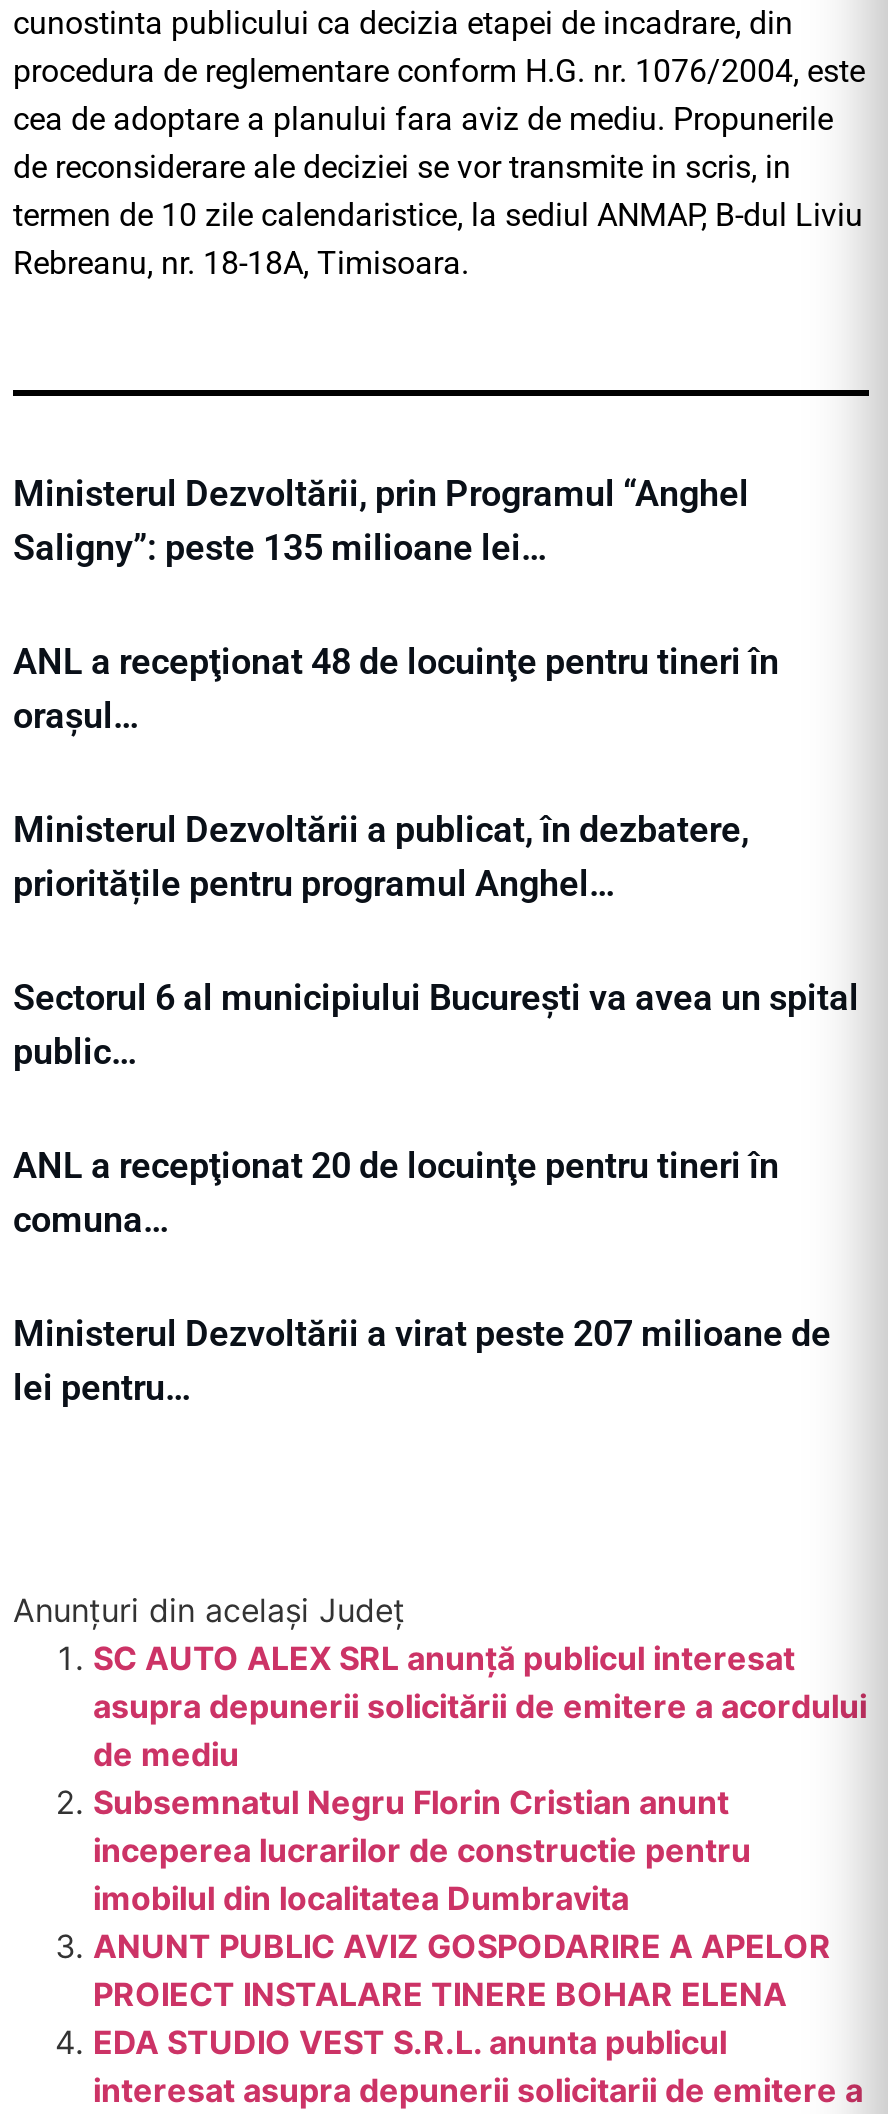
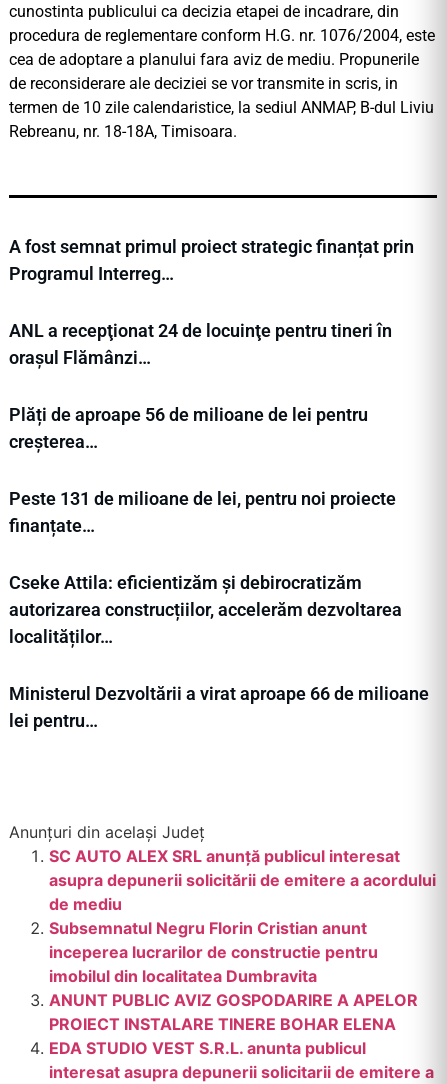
[13,472,749,568] Ministerul Dezvoltării, prin Programul “Anghel | Saligny”: peste 135 milioane lei… -> [9,236,414,284] A fost semnat primul proiect strategic finanțat prin | Programul Interreg…
[13,640,779,736] ANL a recepţionat 48 de locuinţe pentru tineri în | orașul… -> [9,320,392,368] ANL a recepţionat 24 de locuinţe pentru tineri în | orașul Flămânzi…
[13,808,749,904] Ministerul Dezvoltării a publicat, în dezbatere, | prioritățile pentru programul Anghel… -> [9,404,368,452] Plăți de aproape 56 de milioane de lei pentru | creșterea…
[13,976,859,1072] Sectorul 6 al municipiului București va avea un spital | public… -> [9,488,396,536] Peste 131 de milioane de lei, pentru noi proiecte | finanțate…
[13,1144,779,1240] ANL a recepţionat 20 de locuinţe pentru tineri în | comuna… -> [9,572,402,647] Cseke Attila: eficientizăm și debirocratizăm | autorizarea construcțiilor, accelerăm dezvoltarea | localităților…
[13,1312,831,1354] Ministerul Dezvoltării a virat peste 207 milioane de -> [9,683,429,704] Ministerul Dezvoltării a virat aproape 66 de milioane

